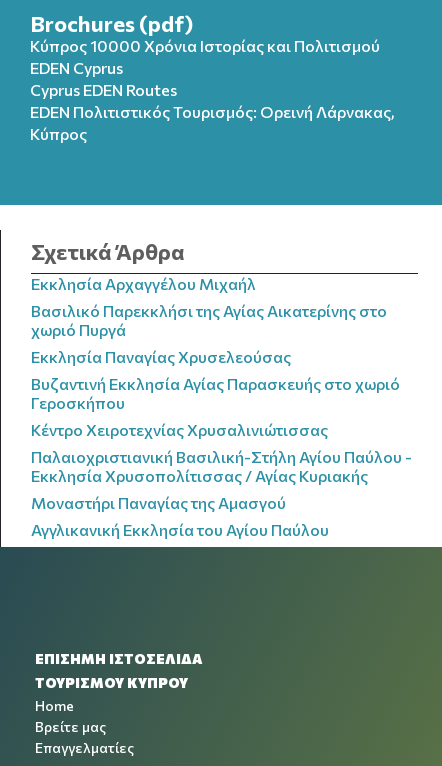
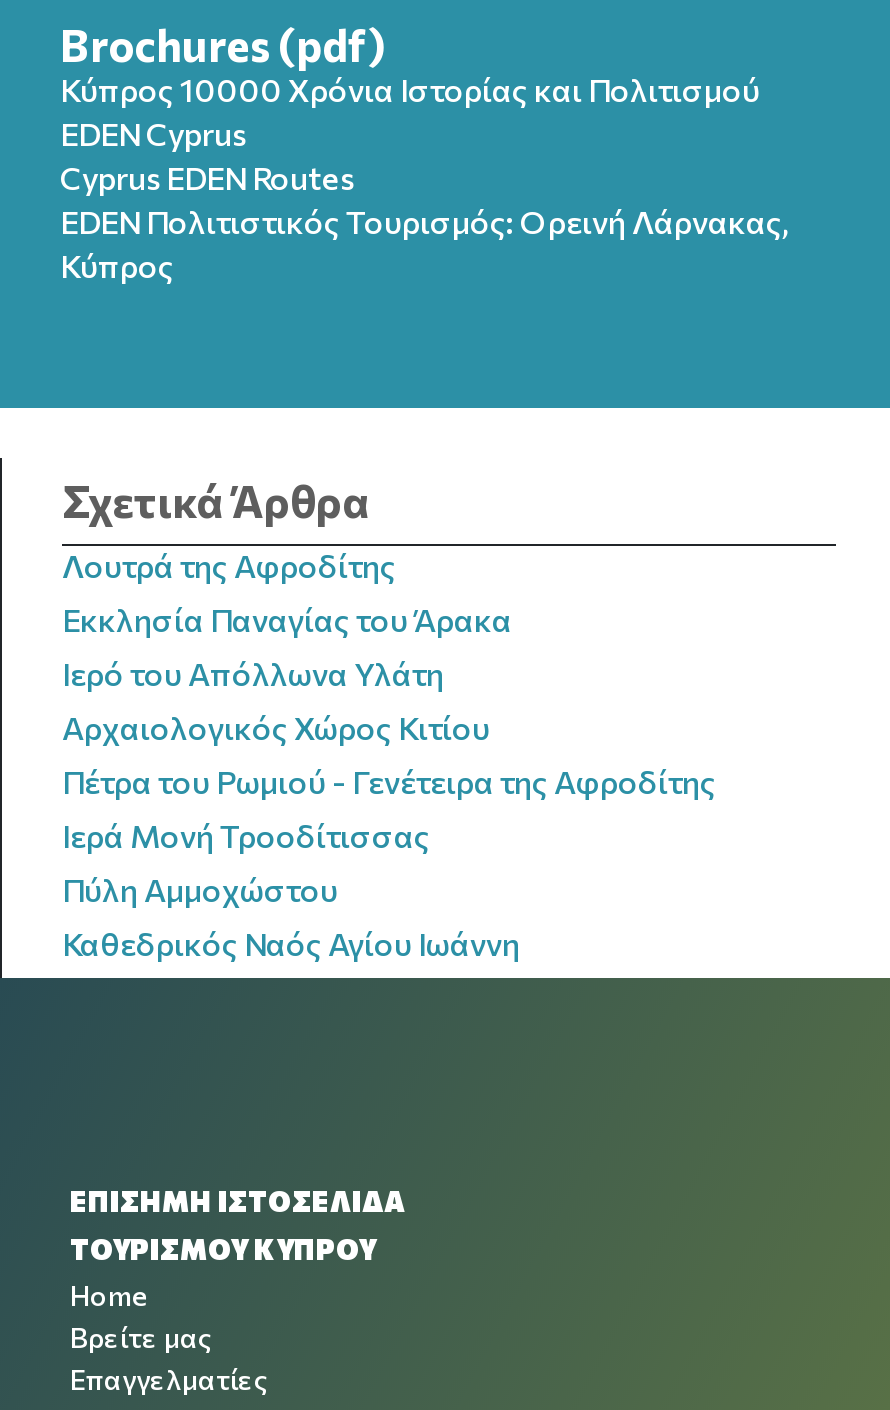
[31,274,412,539] Εκκλησία Αρχαγγέλου Μιχαήλ | Βασιλικό Παρεκκλήσι της Αγίας Αικατερίνης στο | χωριό Πυργά | Εκκλησία Παναγίας Χρυσελεούσας | Βυζαντινή Εκκλησία Αγίας Παρασκευής στο χωριό | Γεροσκήπου | Κέντρο Χειροτεχνίας Χρυσαλινιώτισσας | Παλαιοχριστιανική Βασιλική-Στήλη Αγίου Παύλου - | Εκκλησία Χρυσοπολίτισσας / Αγίας Κυριακής | Μοναστήρι Παναγίας της Αμασγού | Αγγλικανική Εκκλησία του Αγίου Παύλου -> [62,546,716,962] Λουτρά της Αφροδίτης | Εκκλησία Παναγίας του Άρακα | Ιερό του Απόλλωνα Υλάτη | Αρχαιολογικός Χώρος Κιτίου | Πέτρα του Ρωμιού - Γενέτειρα της Αφροδίτης | Ιερά Μονή Τροοδίτισσας | Πύλη Αμμοχώστου | Καθεδρικός Ναός Αγίου Ιωάννη

